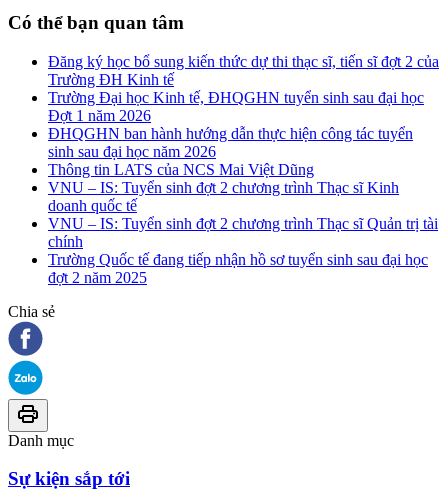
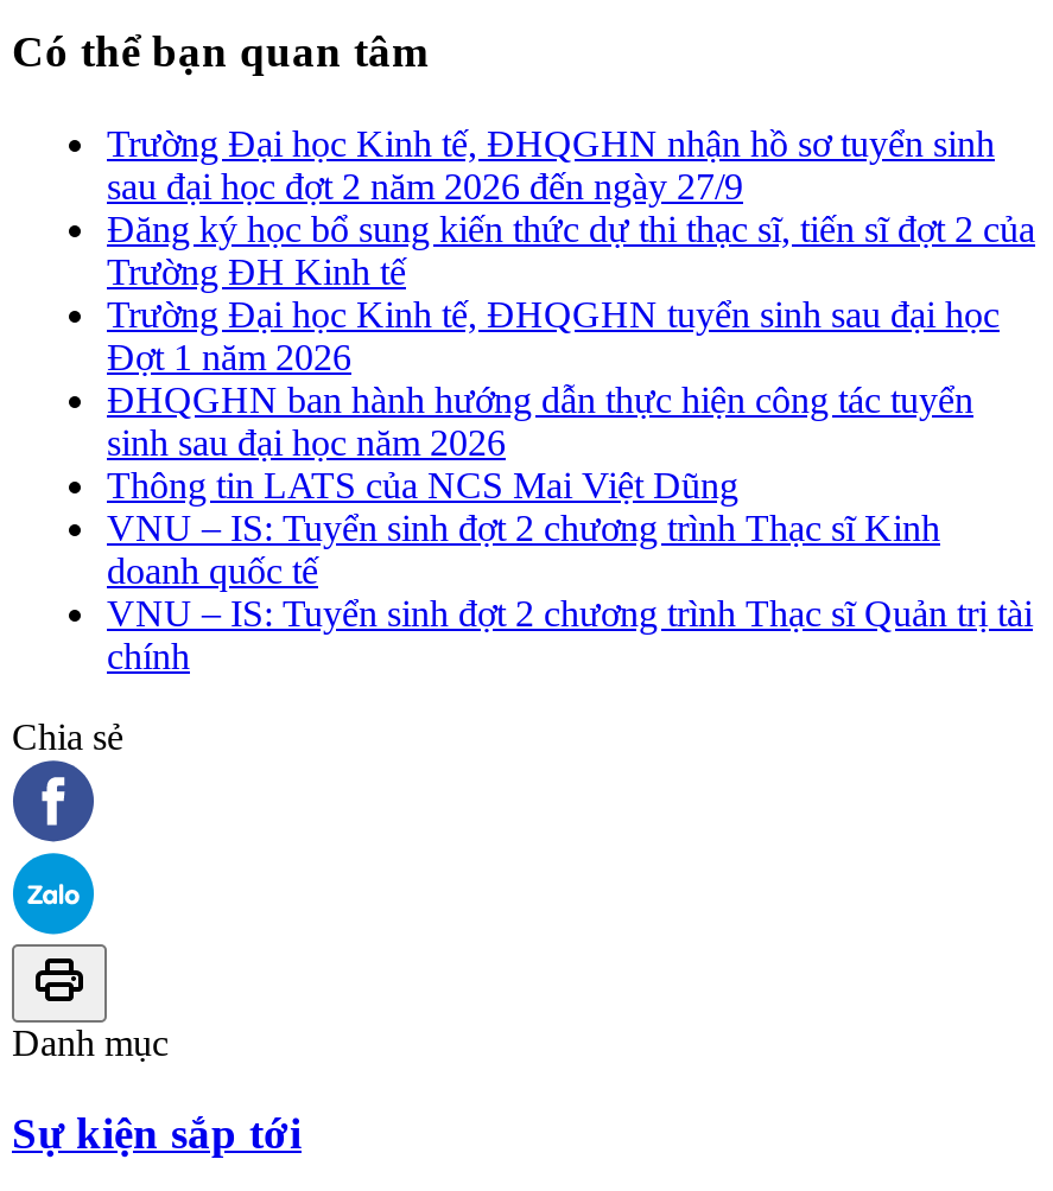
none -> [107,122,995,205] Trường Đại học Kinh tế, ĐHQGHN nhận hồ sơ tuyển sinh | sau đại học đợt 2 năm 2026 đến ngày 27/9
moved [48,52,439,249] -> [107,208,1035,675]: Đăng ký học bổ sung kiến thức dự thi thạc sĩ, tiến sĩ đợt 2 của | Trường ĐH Kinh tế | Trường Đại học Kinh tế, ĐHQGHN tuyển sinh sau đại học | ... | VNU – IS: Tuyển sinh đợt 2 chương trình Thạc sĩ Quản trị tài | chính
[48,250,428,285] Trường Quốc tế đang tiếp nhận hồ sơ tuyển sinh sau đại học | đợt 2 năm 2025 -> none

